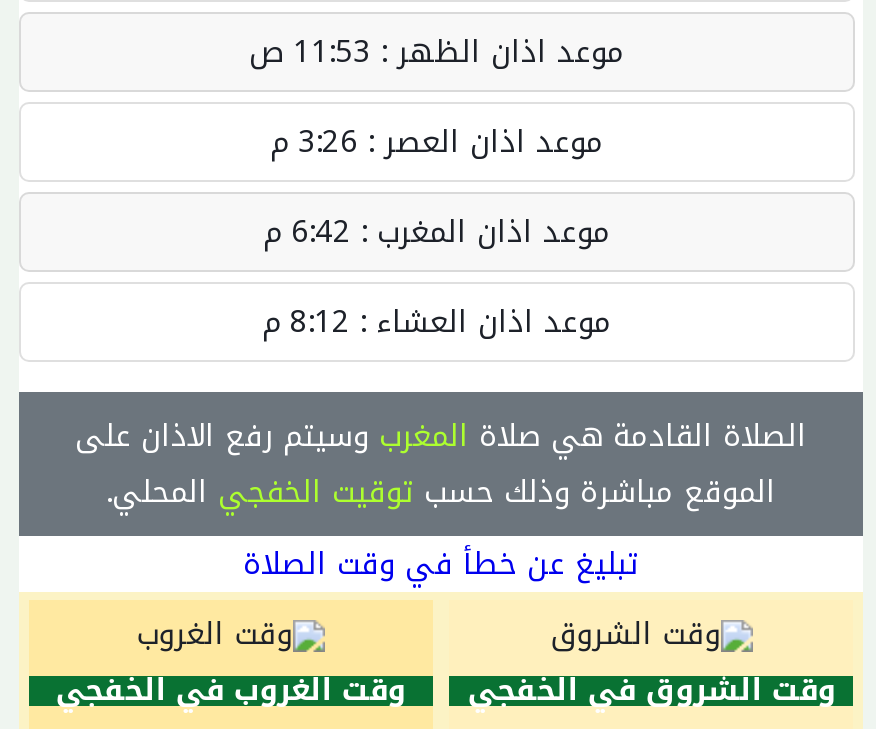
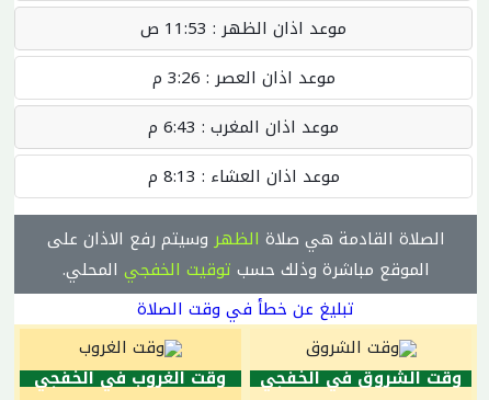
[291,204,611,260] موعد اذان المغرب : 6:42 م -> [163,112,339,142] موعد اذان المغرب : 6:43 م
[290,294,612,350] موعد اذان العشاء : 8:12 م -> [163,161,339,192] موعد اذان العشاء : 8:13 م
[75,408,807,464] الصلاة القادمة هي صلاة المغرب وسيتم رفع الاذان على -> [47,224,445,254] الصلاة القادمة هي صلاة الظهر وسيتم رفع الاذان على

